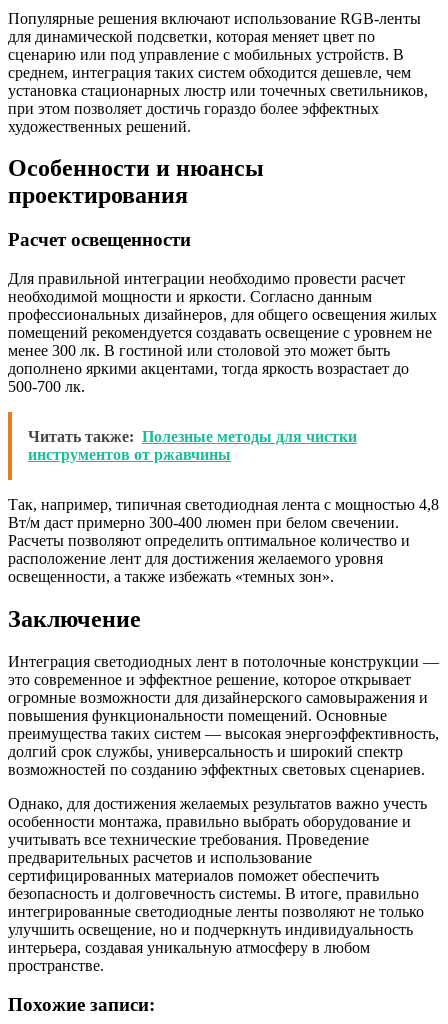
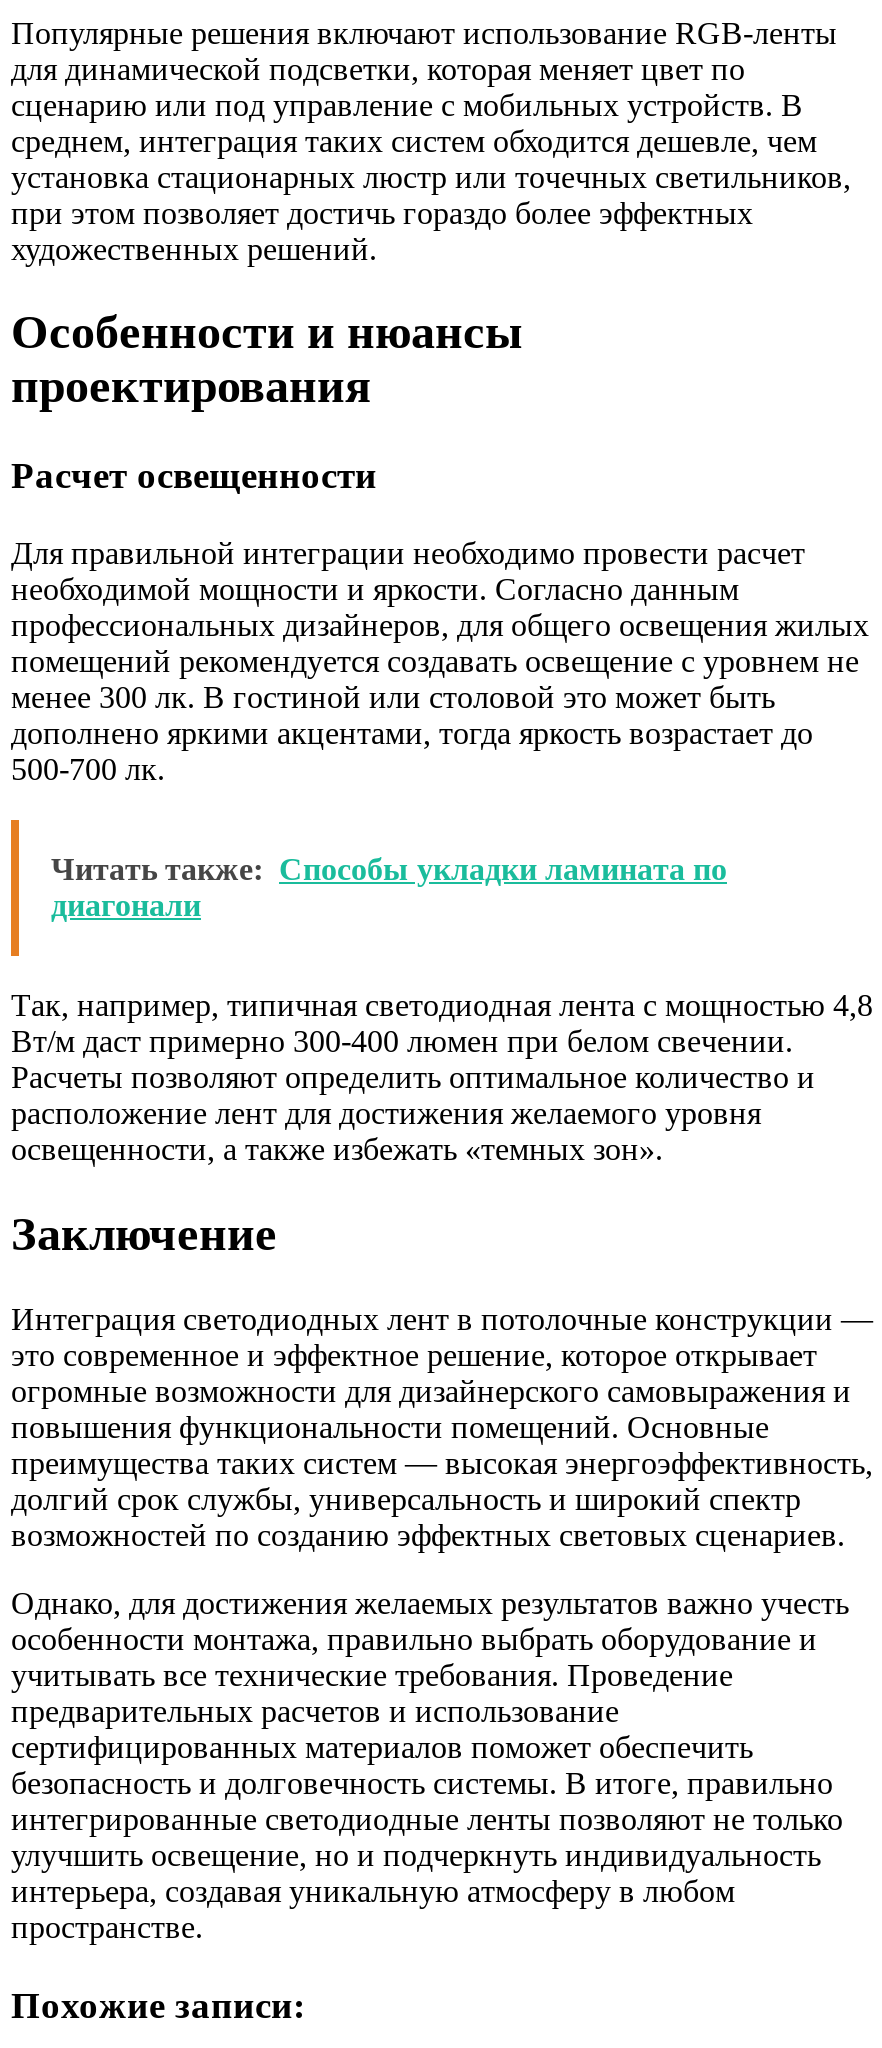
[28,428,357,463] Читать также: Полезные методы для чистки | инструментов от ржавчины -> [51,852,727,922] Читать также: Способы укладки ламината по | диагонали

